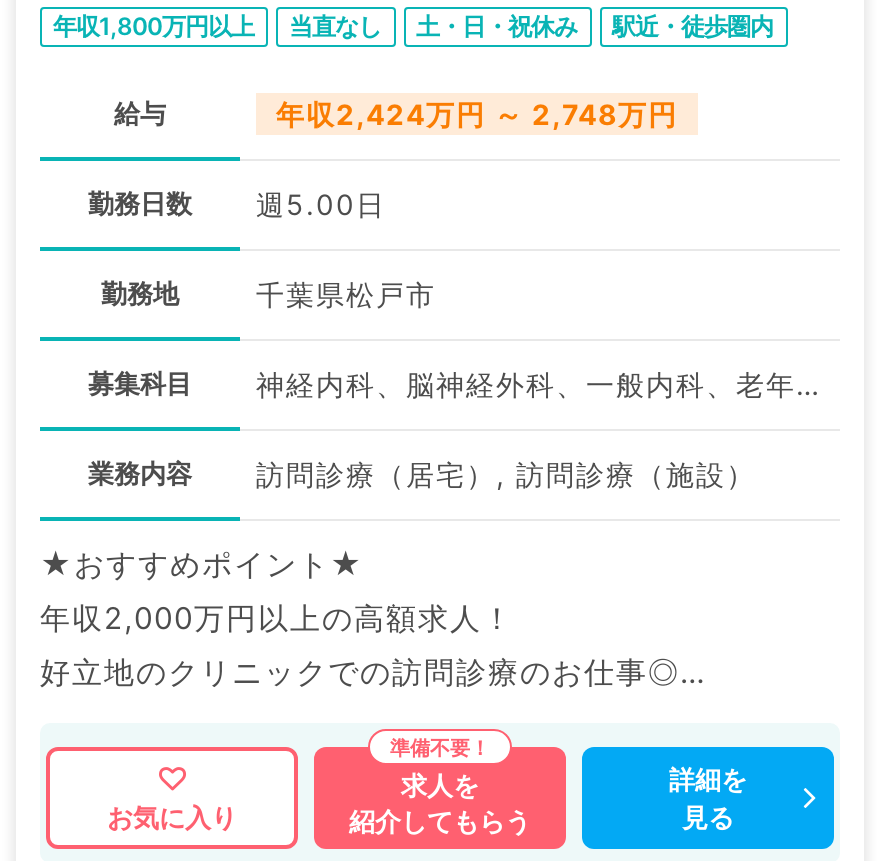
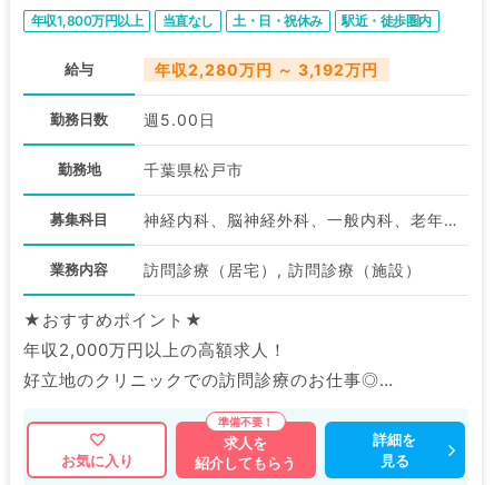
[276,97,678,131] 年収2,424万円 ～ 2,748万円 -> [155,60,378,79] 年収2,280万円 ～ 3,192万円

